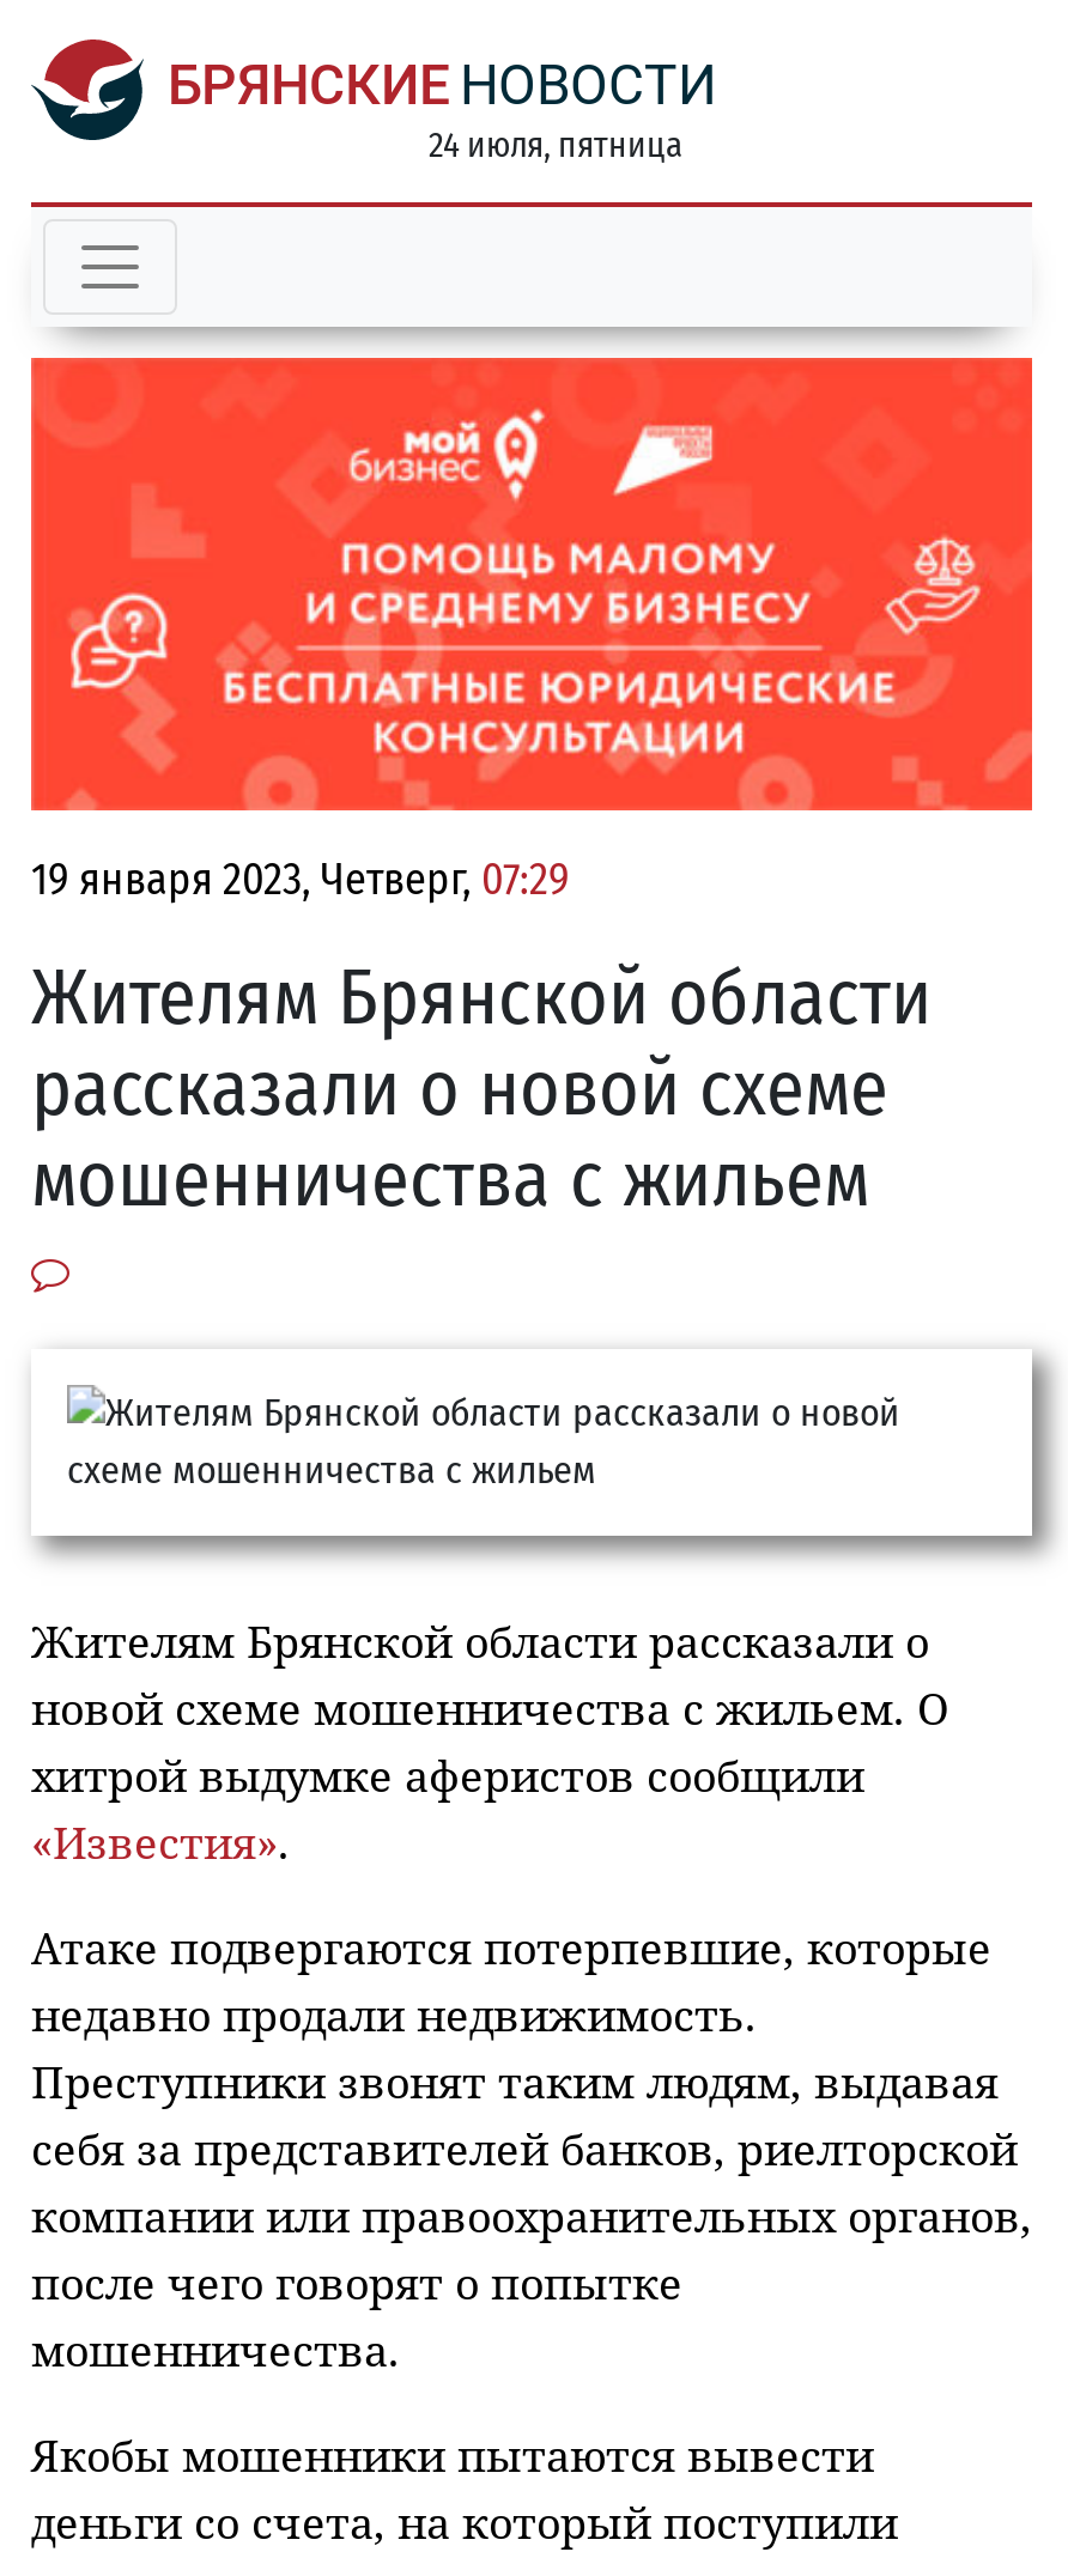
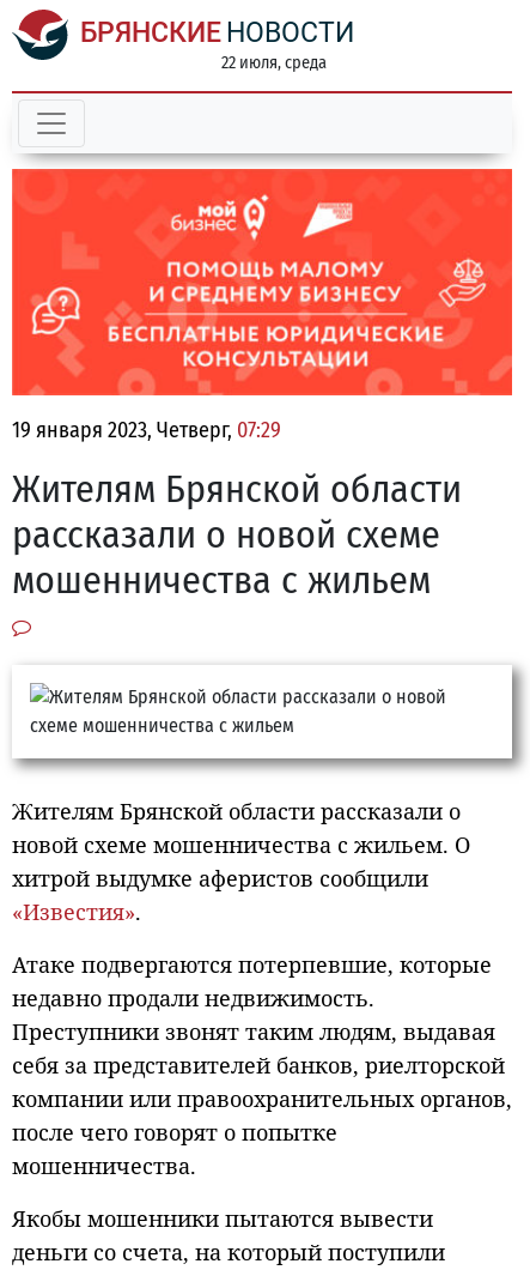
[429,126,682,166] 24 июля, пятница -> [221,53,327,73] 22 июля, среда

